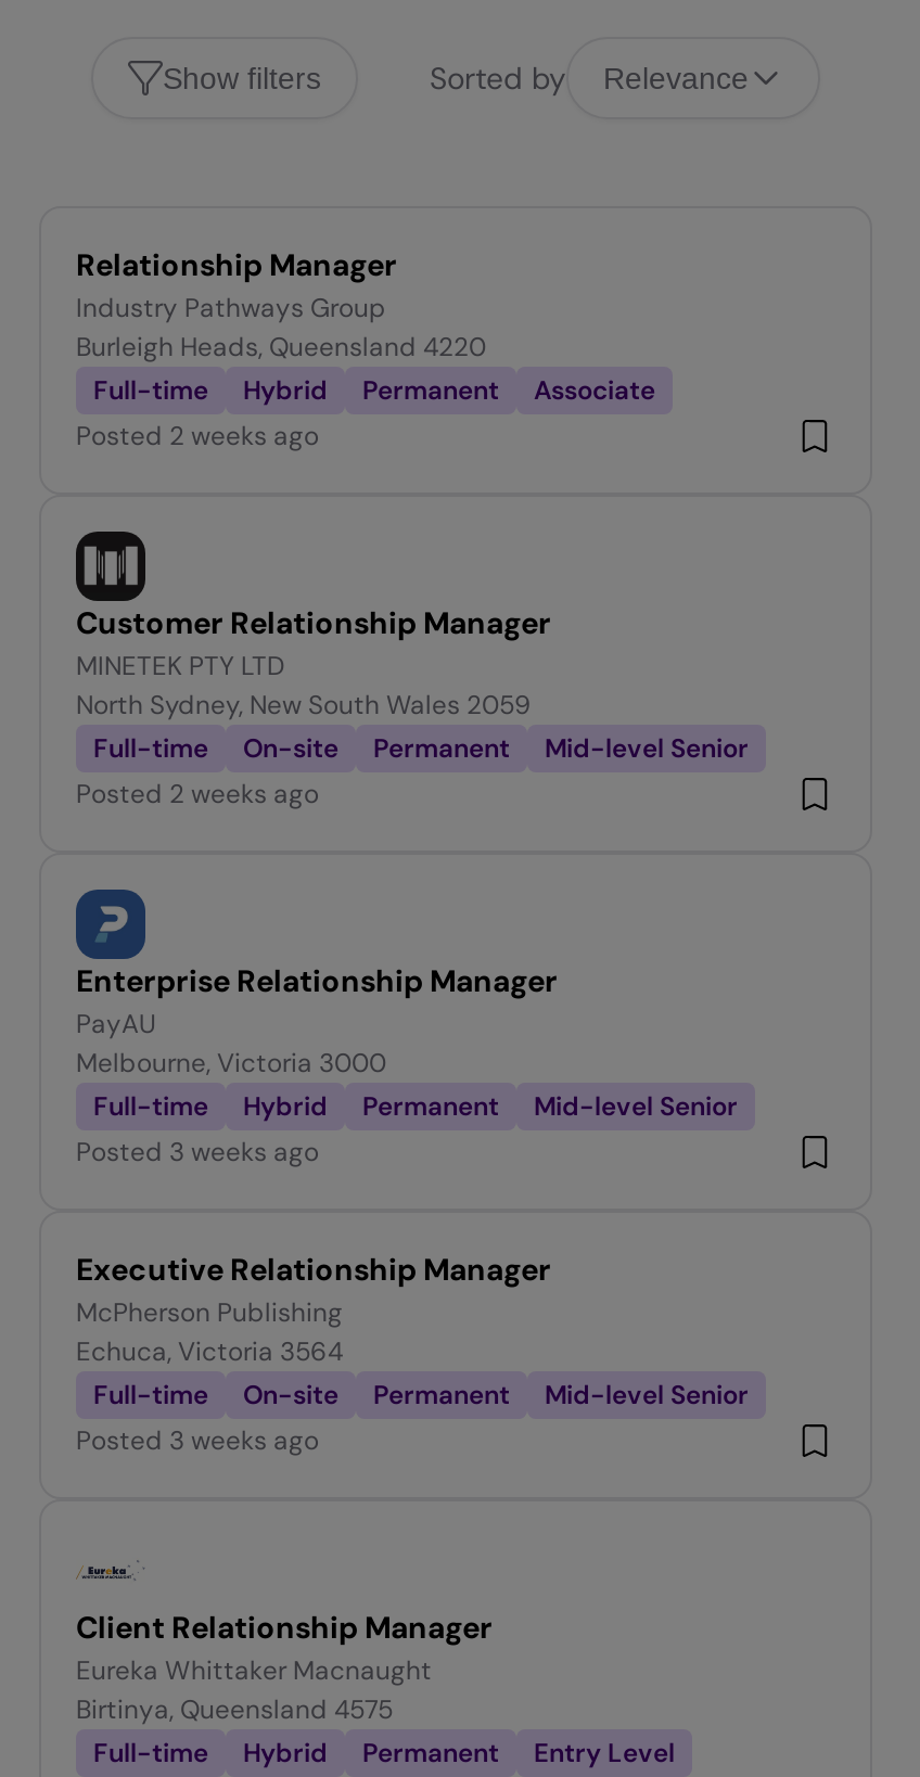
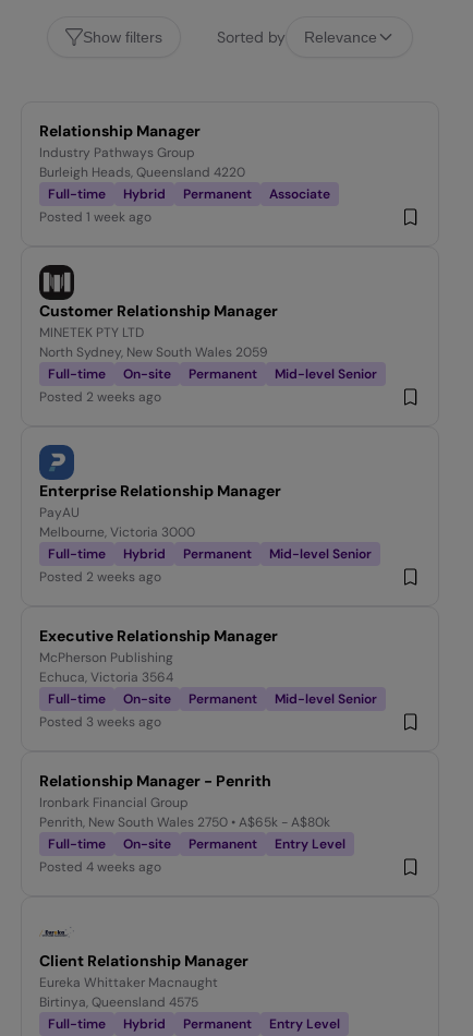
[76,419,319,454] Posted 2 weeks ago -> [39,209,151,226] Posted 1 week ago
[76,1135,319,1170] Posted 3 weeks ago -> [39,568,161,586] Posted 2 weeks ago
none -> [39,771,345,876] Relationship Manager - Penrith | Ironbark Financial Group | Penrith, New South Wales 2750 • A$65k - A$80k | Full-time | On-site | Permanent | Entry Level | Posted 4 weeks ago

